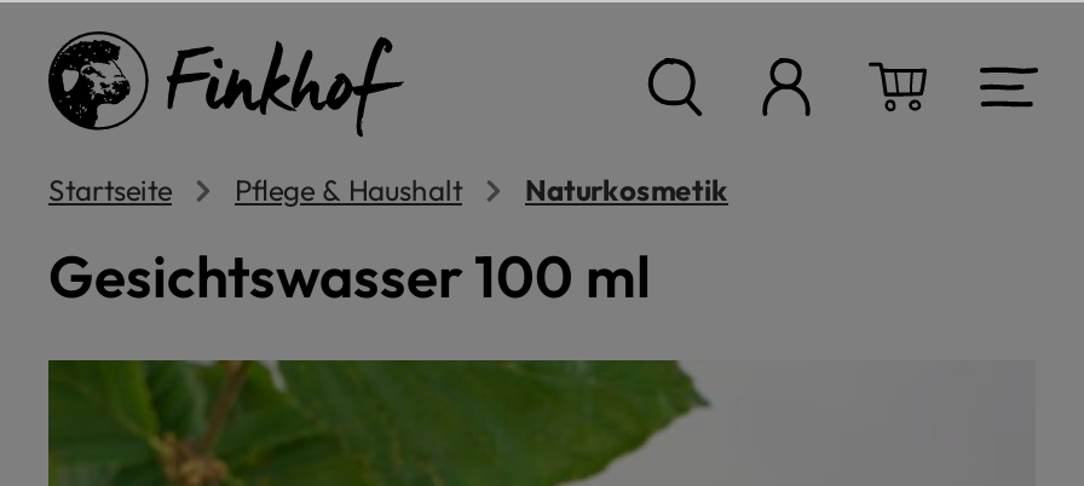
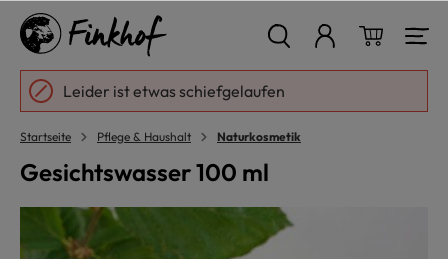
none -> [63,81,285,101] Leider ist etwas schiefgelaufen

